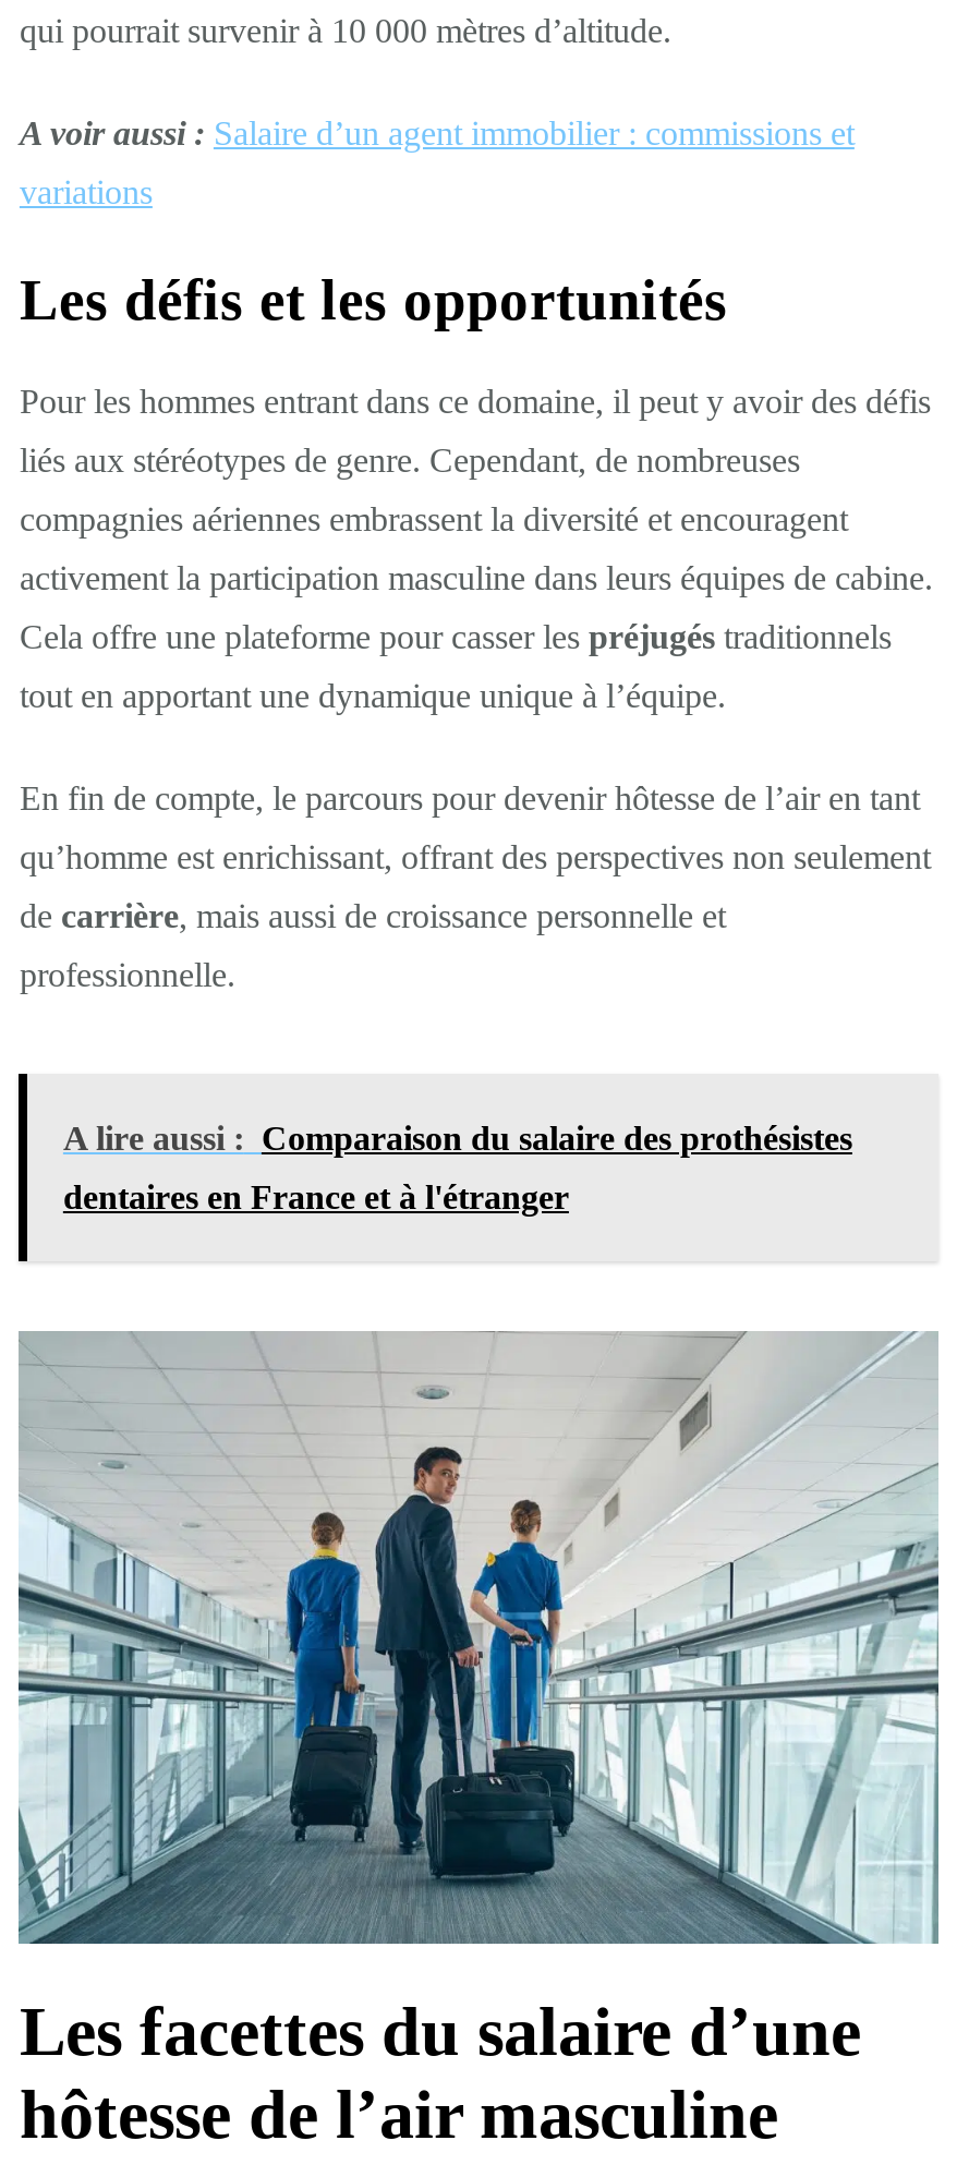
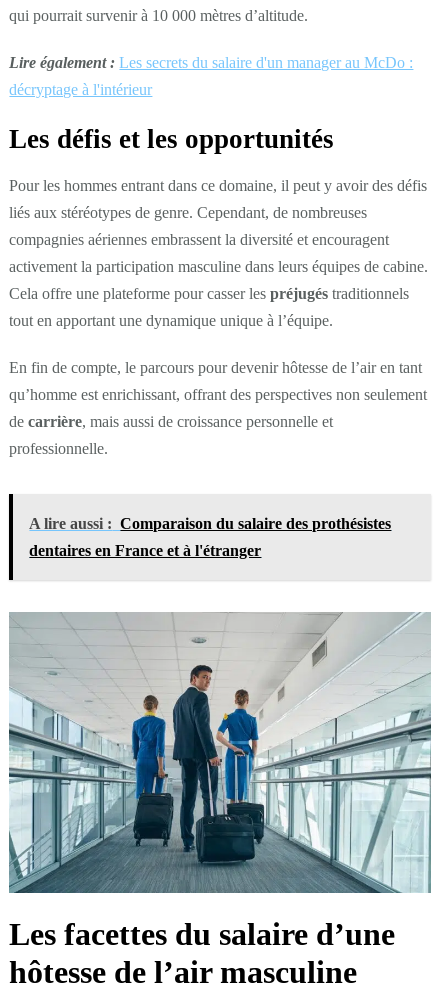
[19,113,854,150] A voir aussi : Salaire d’un agent immobilier : commissions et -> [9,53,413,70] Lire également : Les secrets du salaire d'un manager au McDo :
[19,172,152,209] variations -> [9,80,152,97] décryptage à l'intérieur

